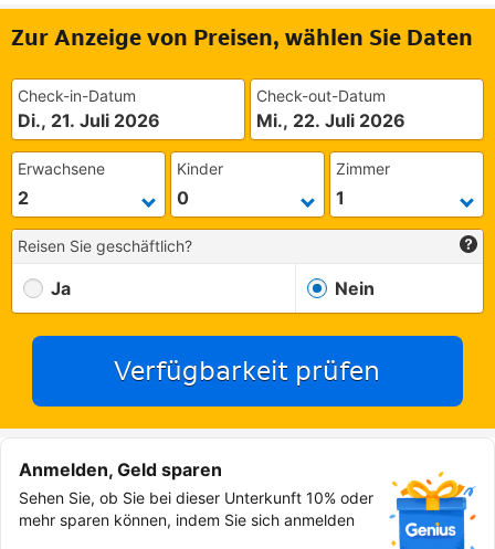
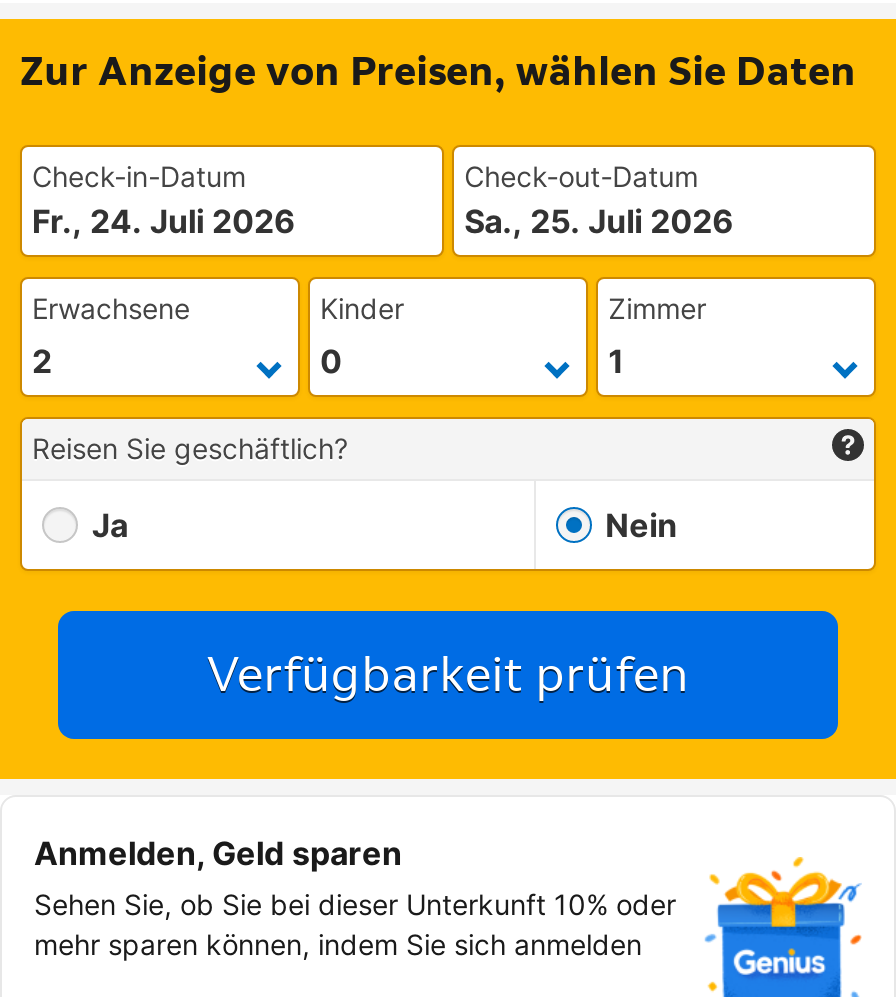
[18,109,160,131] Di., 21. Juli 2026 -> [32,201,296,241] Fr., 24. Juli 2026
[256,109,406,131] Mi., 22. Juli 2026 -> [464,201,734,241] Sa., 25. Juli 2026

